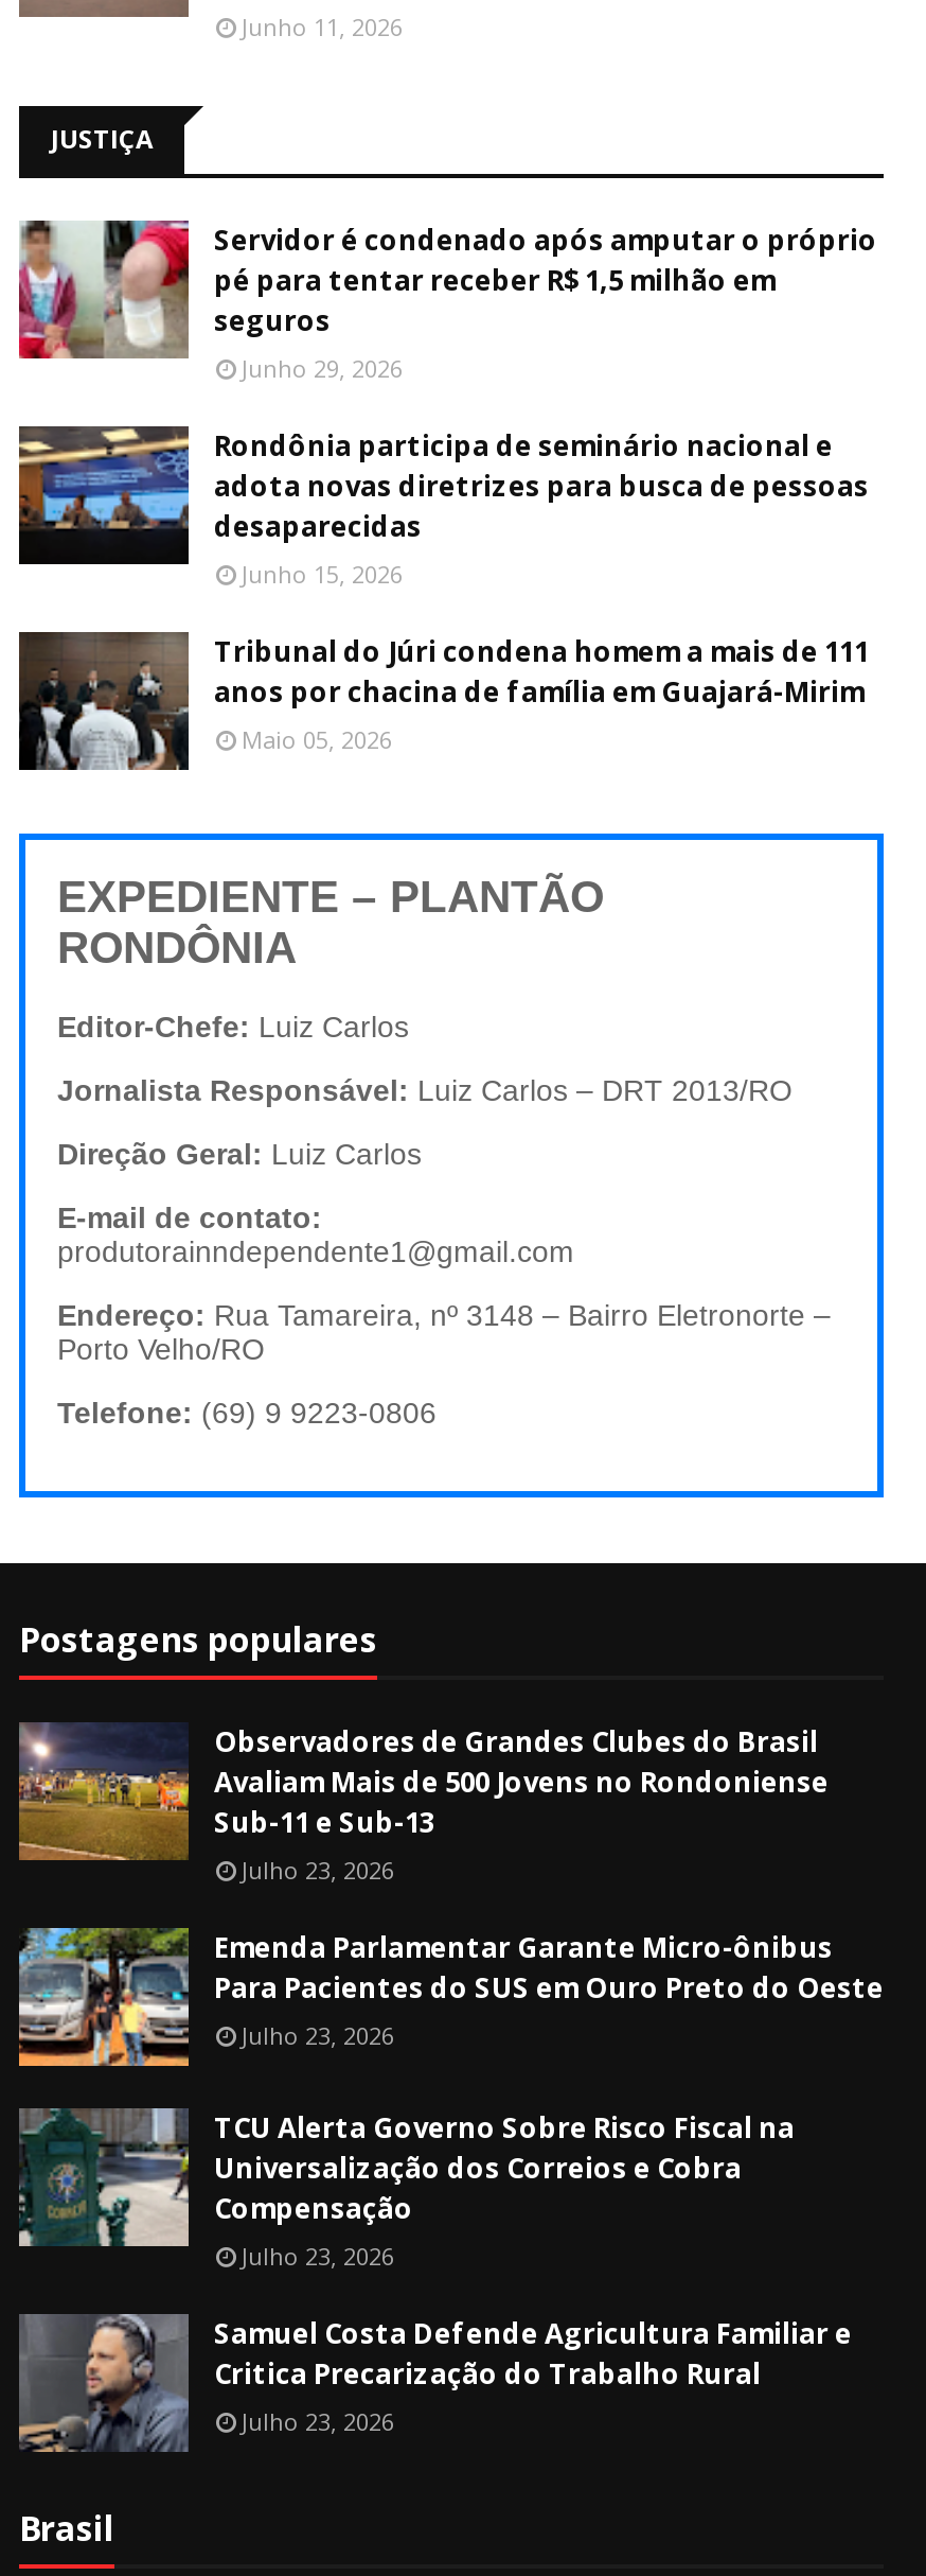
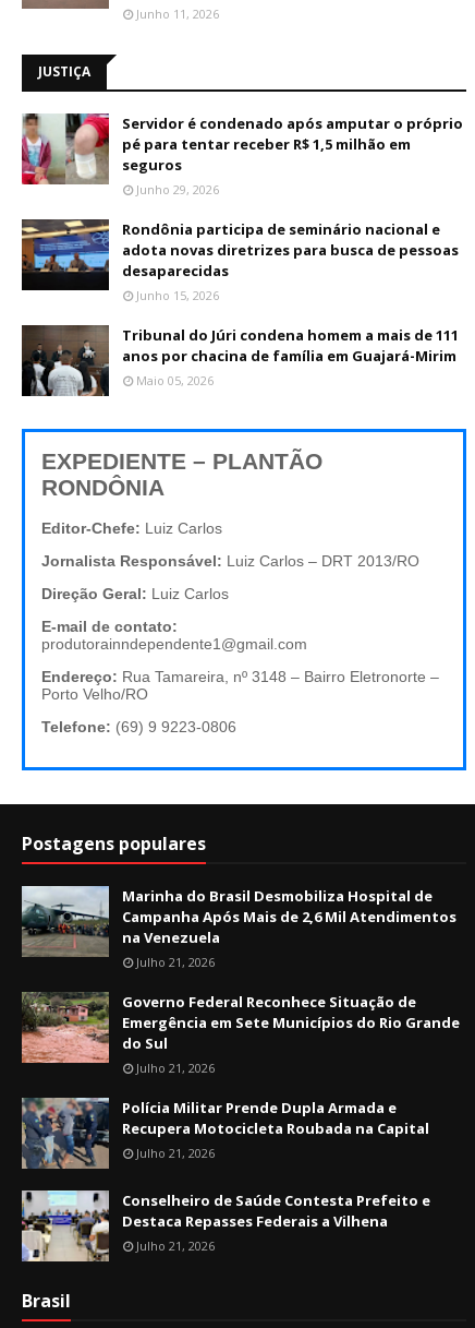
[17,1722,829,1886] [image] | Observadores de Grandes Clubes do Brasil | Avaliam Mais de 500 Jovens no Rondoniense | Sub-11 e Sub-13 | Julho 23, 2026 -> [22,885,456,970] [image] | Marinha do Brasil Desmobiliza Hospital de | Campanha Após Mais de 2,6 Mil Atendimentos | na Venezuela | Julho 21, 2026
[17,1926,884,2066] [image] | Emenda Parlamentar Garante Micro-ônibus | Para Pacientes do SUS em Ouro Preto do Oeste | Julho 23, 2026 -> [21,992,460,1076] [image] | Governo Federal Reconhece Situação de | Emergência em Sete Municípios do Rio Grande | do Sul | Julho 21, 2026
[19,2106,795,2272] [image] | TCU Alerta Governo Sobre Risco Fiscal na | Universalização dos Correios e Cobra | Compensação | Julho 23, 2026 -> [21,1085,429,1170] [image] | Polícia Militar Prende Dupla Armada e | Recupera Motocicleta Roubada na Capital | Julho 21, 2026
[17,2314,852,2452] [image] | Samuel Costa Defende Agricultura Familiar e | Critica Precarização do Trabalho Rural | Julho 23, 2026 -> [21,1189,430,1263] [image] | Conselheiro de Saúde Contesta Prefeito e | Destaca Repasses Federais a Vilhena | Julho 21, 2026

